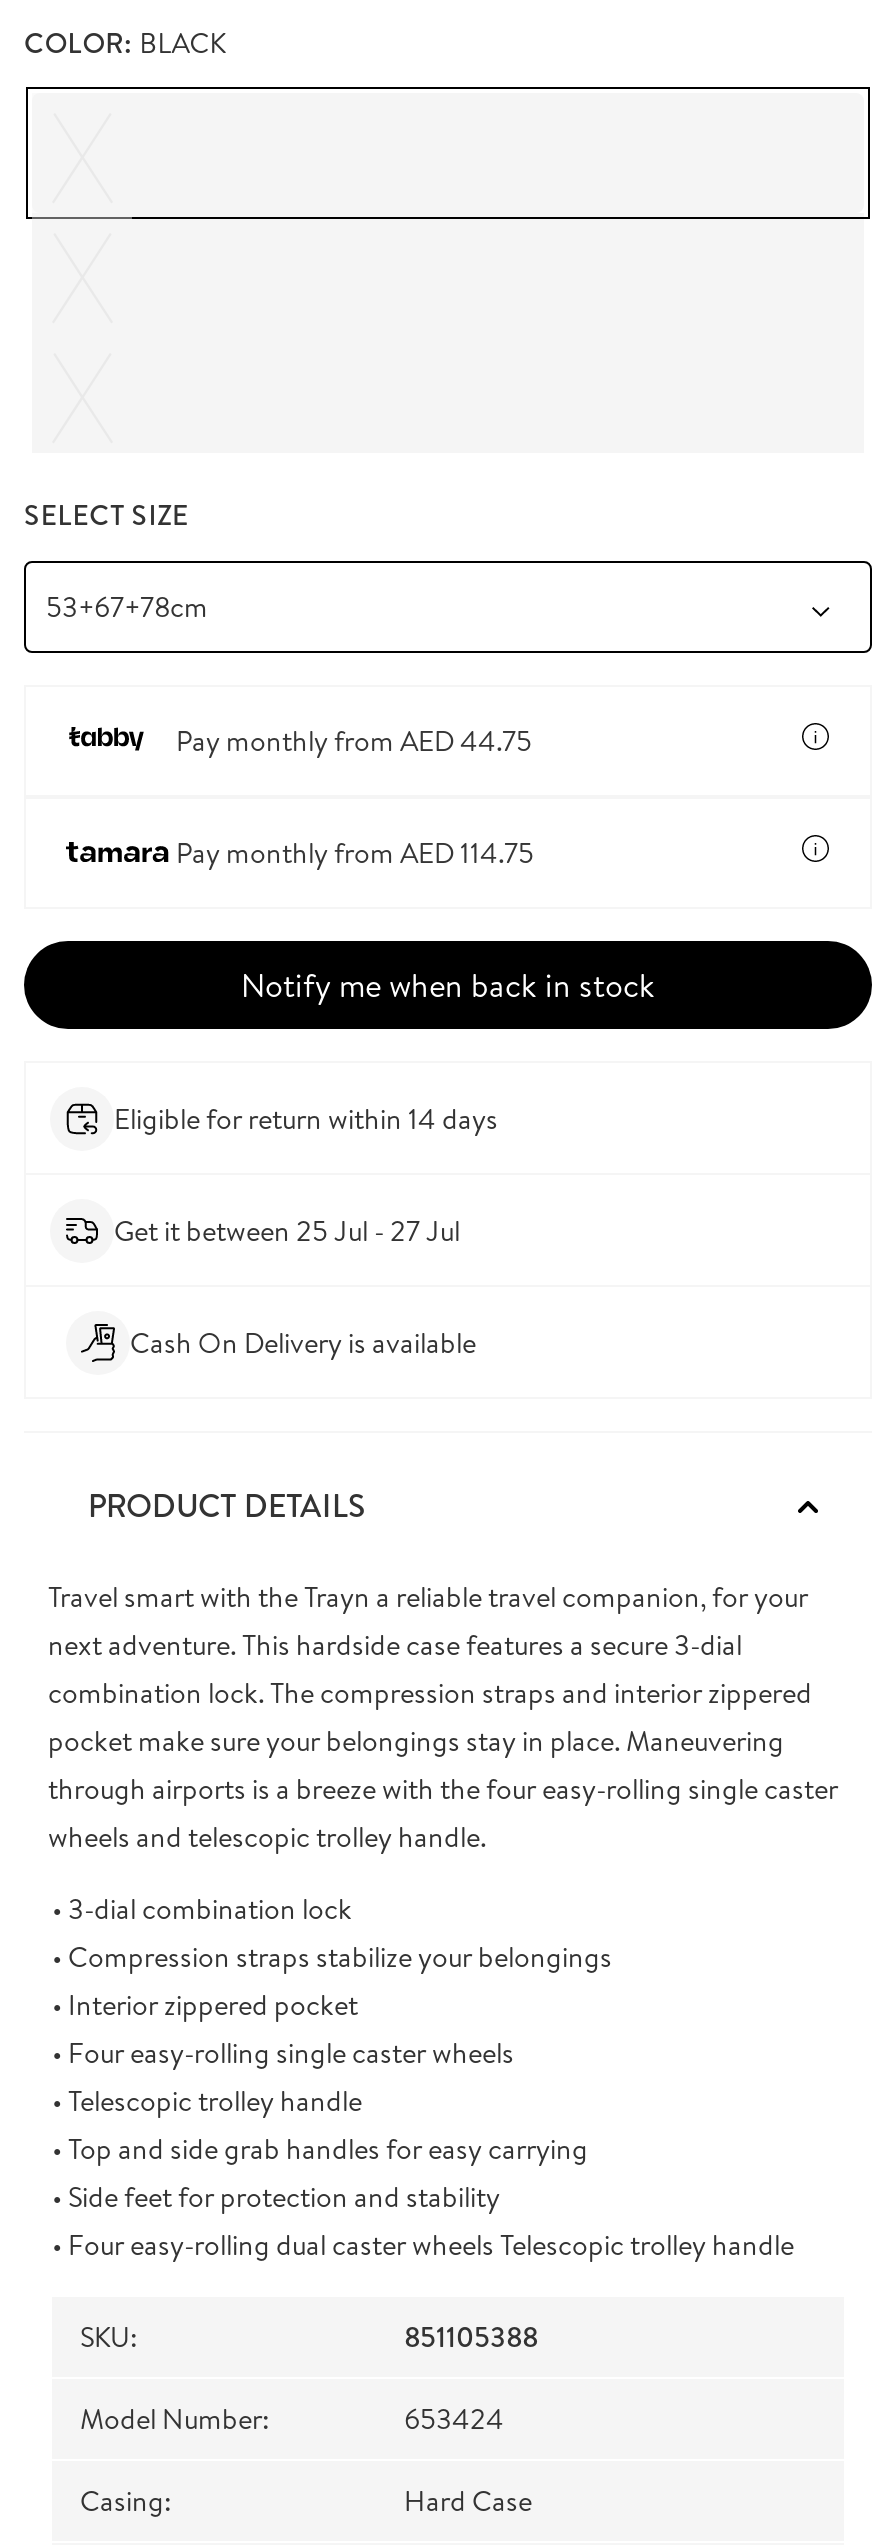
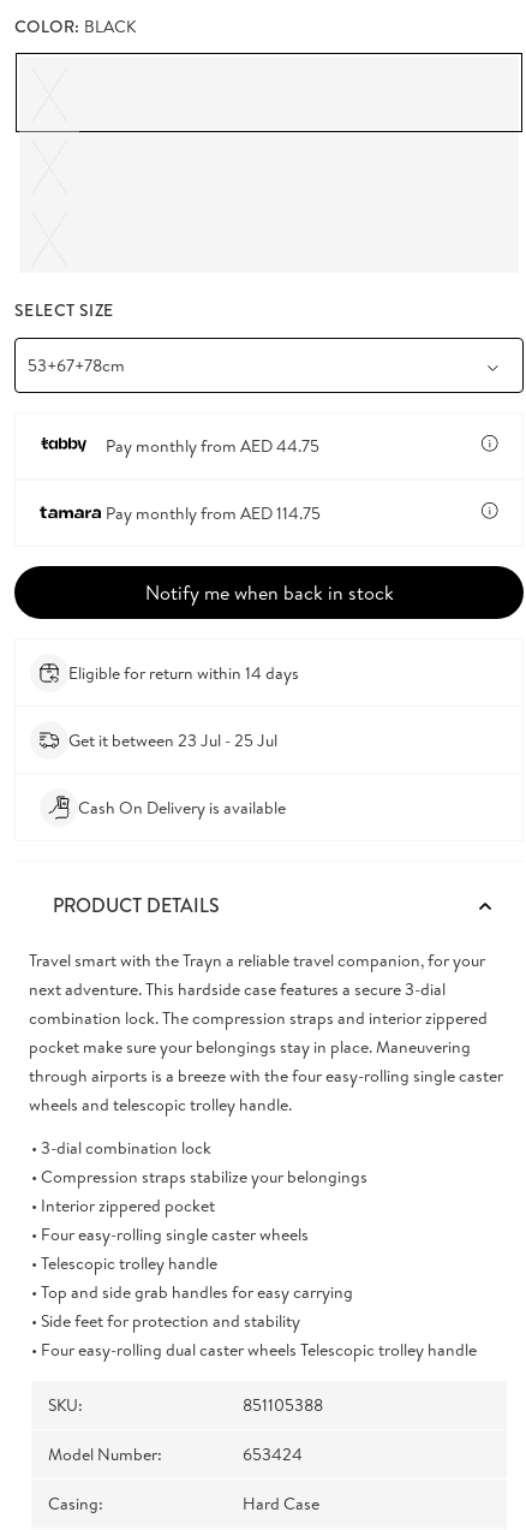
[114,1211,460,1251] Get it between 25 Jul - 27 Jul -> [68,728,277,752] Get it between 23 Jul - 25 Jul

